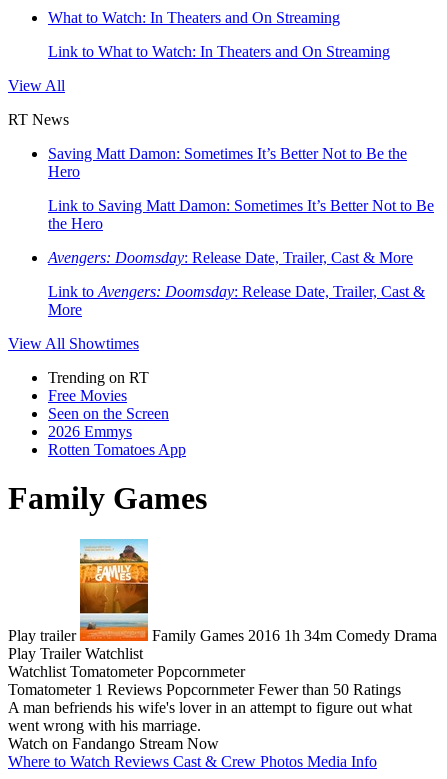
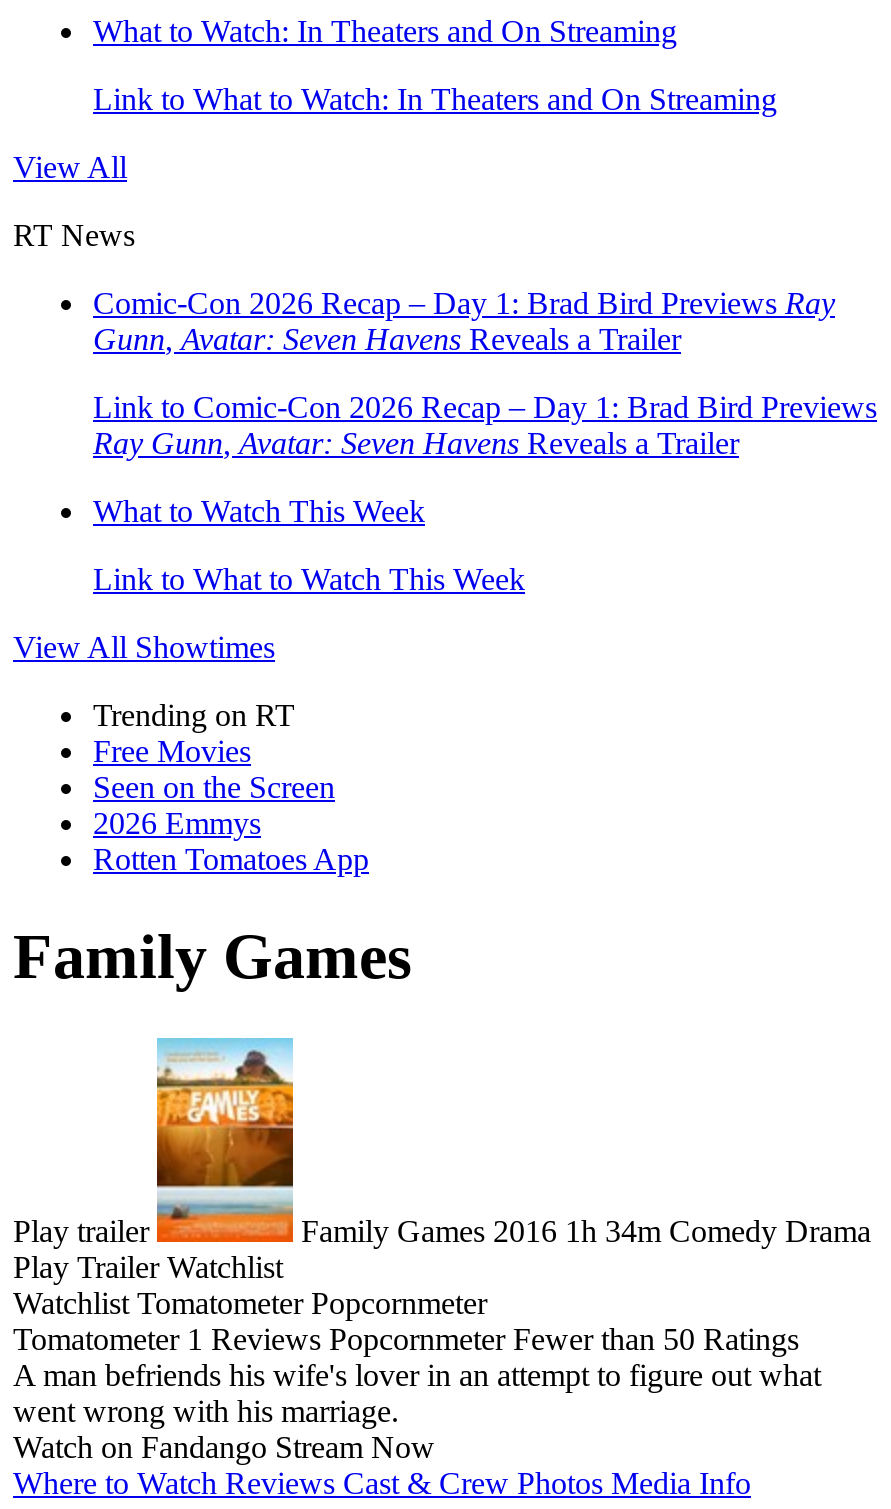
[48,145,407,180] Saving Matt Damon: Sometimes It’s Better Not to Be the | Hero -> [93,286,835,356] Comic-Con 2026 Recap – Day 1: Brad Bird Previews Ray | Gunn, Avatar: Seven Havens Reveals a Trailer
[48,197,434,232] Link to Saving Matt Damon: Sometimes It’s Better Not to Be | the Hero -> [93,390,877,460] Link to Comic-Con 2026 Recap – Day 1: Brad Bird Previews | Ray Gunn, Avatar: Seven Havens Reveals a Trailer
[48,249,413,266] Avengers: Doomsday: Release Date, Trailer, Cast & More -> [93,494,425,528] What to Watch This Week
[48,283,425,318] Link to Avengers: Doomsday: Release Date, Trailer, Cast & | More -> [93,562,525,596] Link to What to Watch This Week

